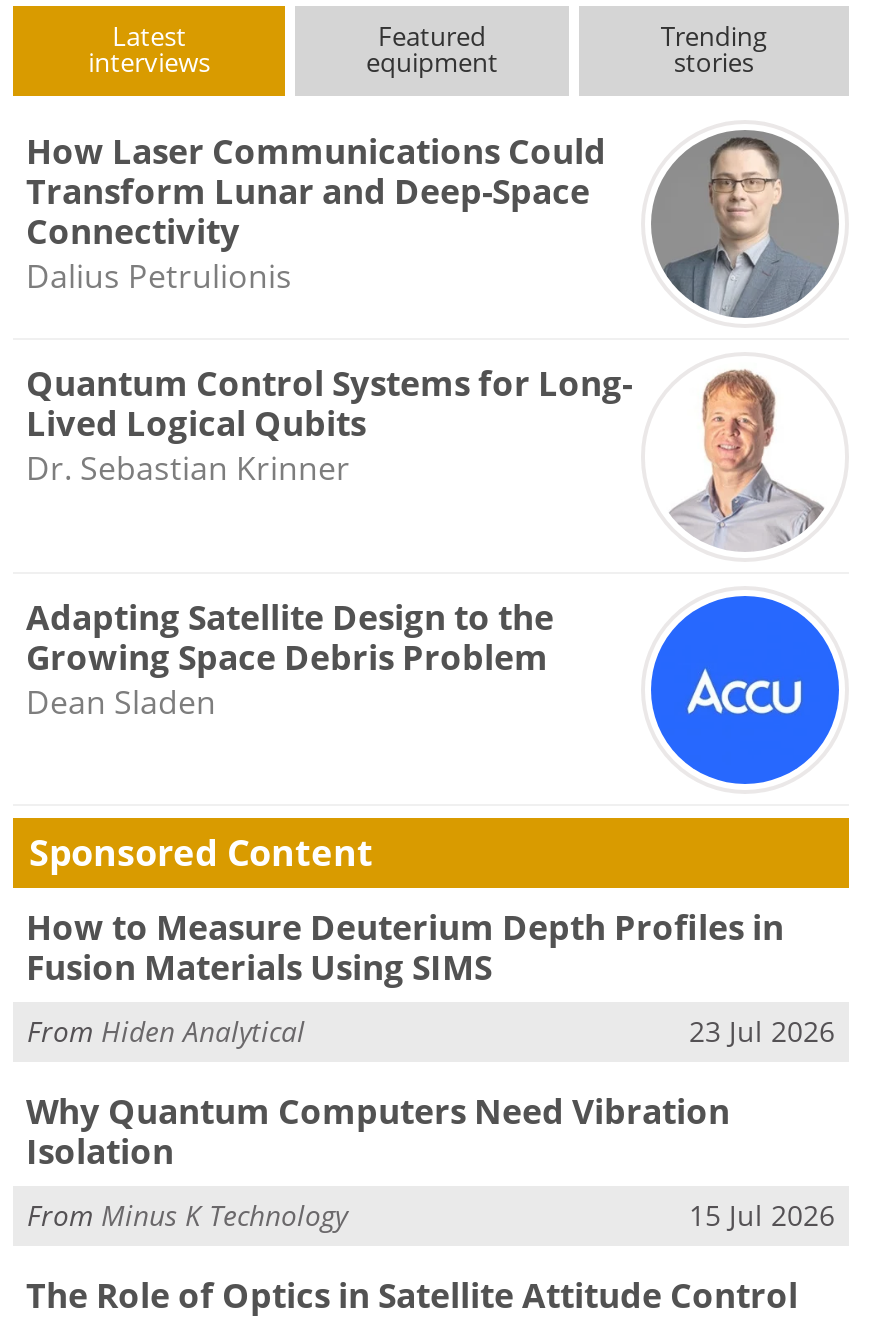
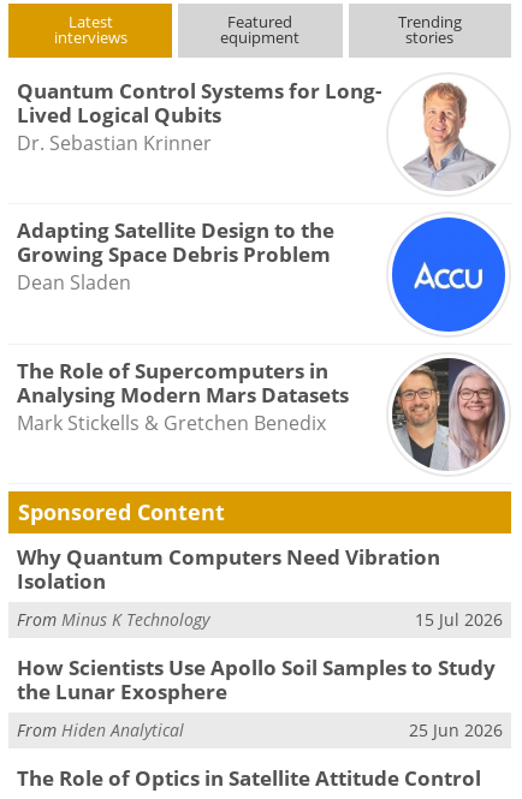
[26,127,841,318] [image] | How Laser Communications Could | Transform Lunar and Deep-Space | Connectivity | Dalius Petrulionis -> none
moved [26,358,831,723] -> [16,76,500,294]: [image] | Quantum Control Systems for Long- | Lived Logical Qubits | Dr. Sebastian Krinner | Adapting Satellite Design to the | Growing Space Debris Problem | Dean Sladen
none -> [16,356,505,459] [image] | The Role of Supercomputers in | Analysing Modern Mars Datasets | Mark Stickells & Gretchen Benedix
[26,904,835,1049] How to Measure Deuterium Depth Profiles in | Fusion Materials Using SIMS | 23 Jul 2026 -> none
moved [27,1011,305,1049] -> [17,718,184,741]: From Hiden Analytical
moved [26,1088,835,1233] -> [16,543,503,630]: Why Quantum Computers Need Vibration | Isolation | From Minus K Technology | 15 Jul 2026
none -> [16,654,503,741] How Scientists Use Apollo Soil Samples to Study | the Lunar Exosphere | 25 Jun 2026

